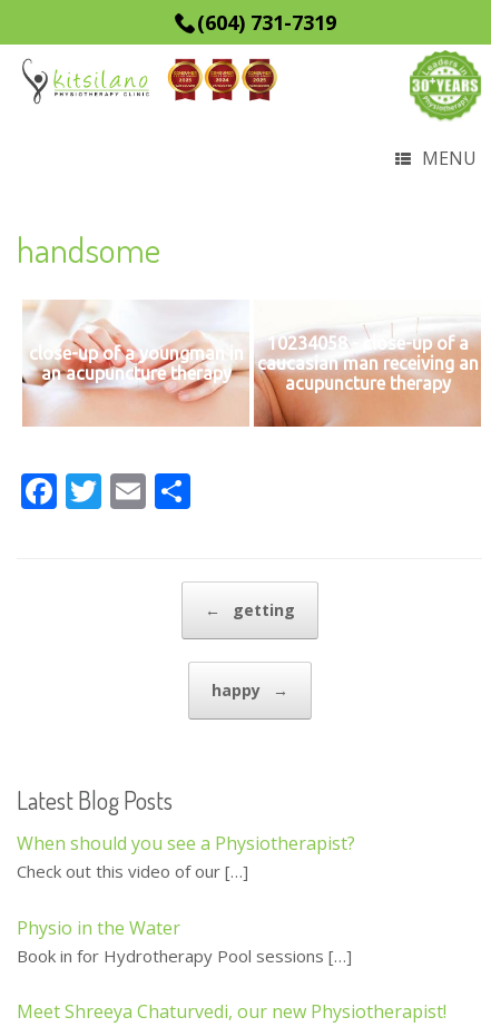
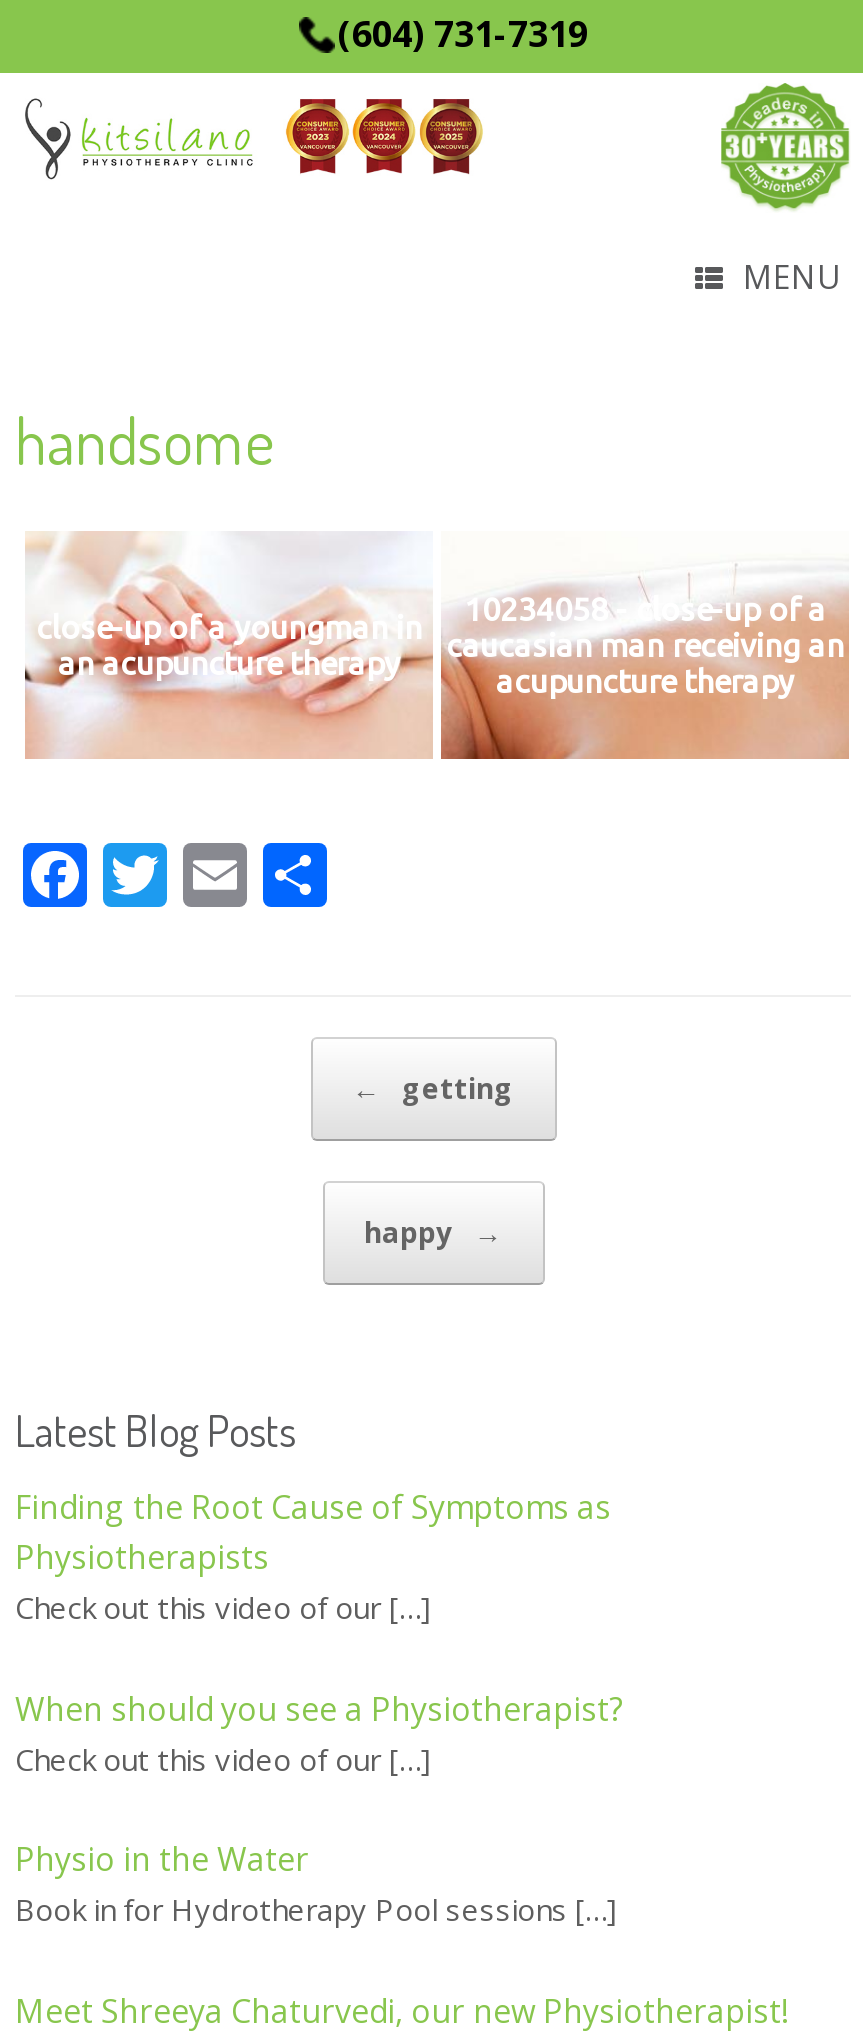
none -> [15,1485,611,1627] Finding the Root Cause of Symptoms as | Physiotherapists | Check out this video of our […]

